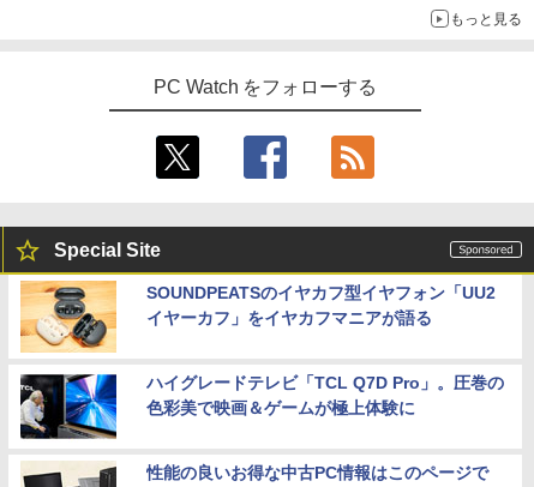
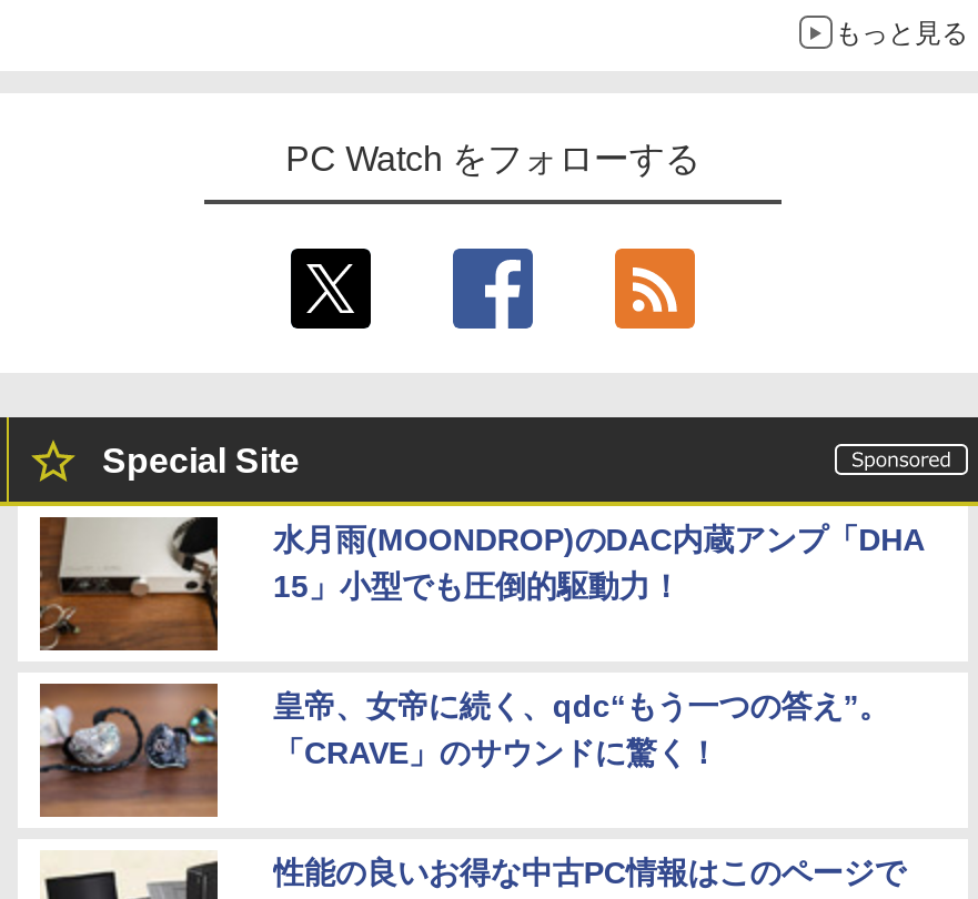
[19,279,495,353] [image] | SOUNDPEATSのイヤカフ型イヤフォン「UU2 | イヤーカフ」をイヤカフマニアが語る -> [38,515,925,653] [image] | 水月雨(MOONDROP)のDAC内蔵アンプ「DHA | 15」小型でも圧倒的駆動力！
[19,371,504,443] [image] | ハイグレードテレビ「TCL Q7D Pro」。圧巻の | 色彩美で映画＆ゲームが極上体験に -> [38,681,890,819] [image] | 皇帝、女帝に続く、qdc“もう一つの答え”。 | 「CRAVE」のサウンドに驚く！

